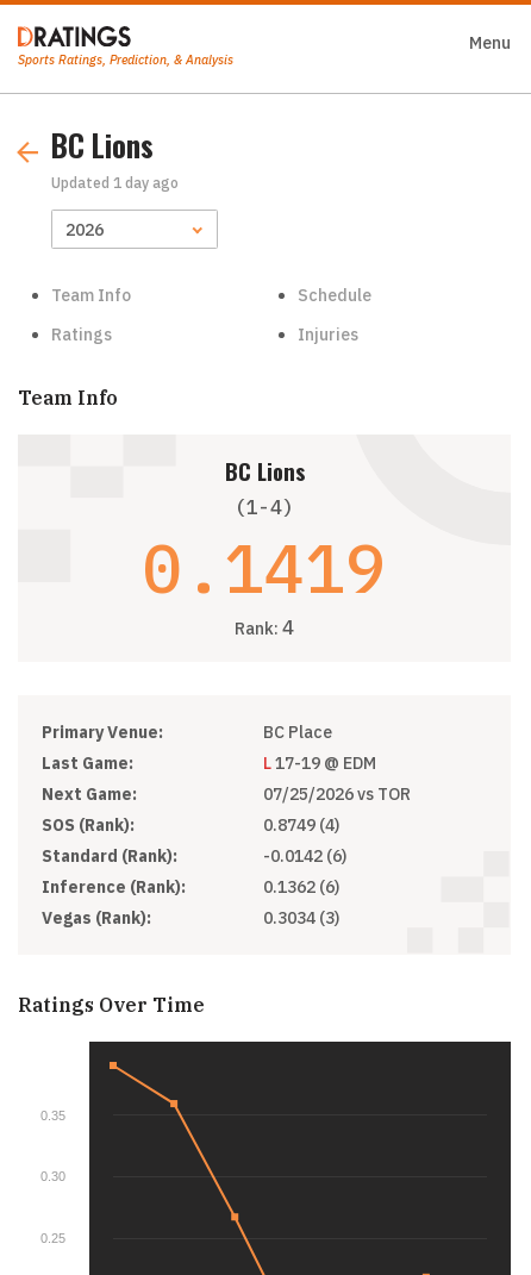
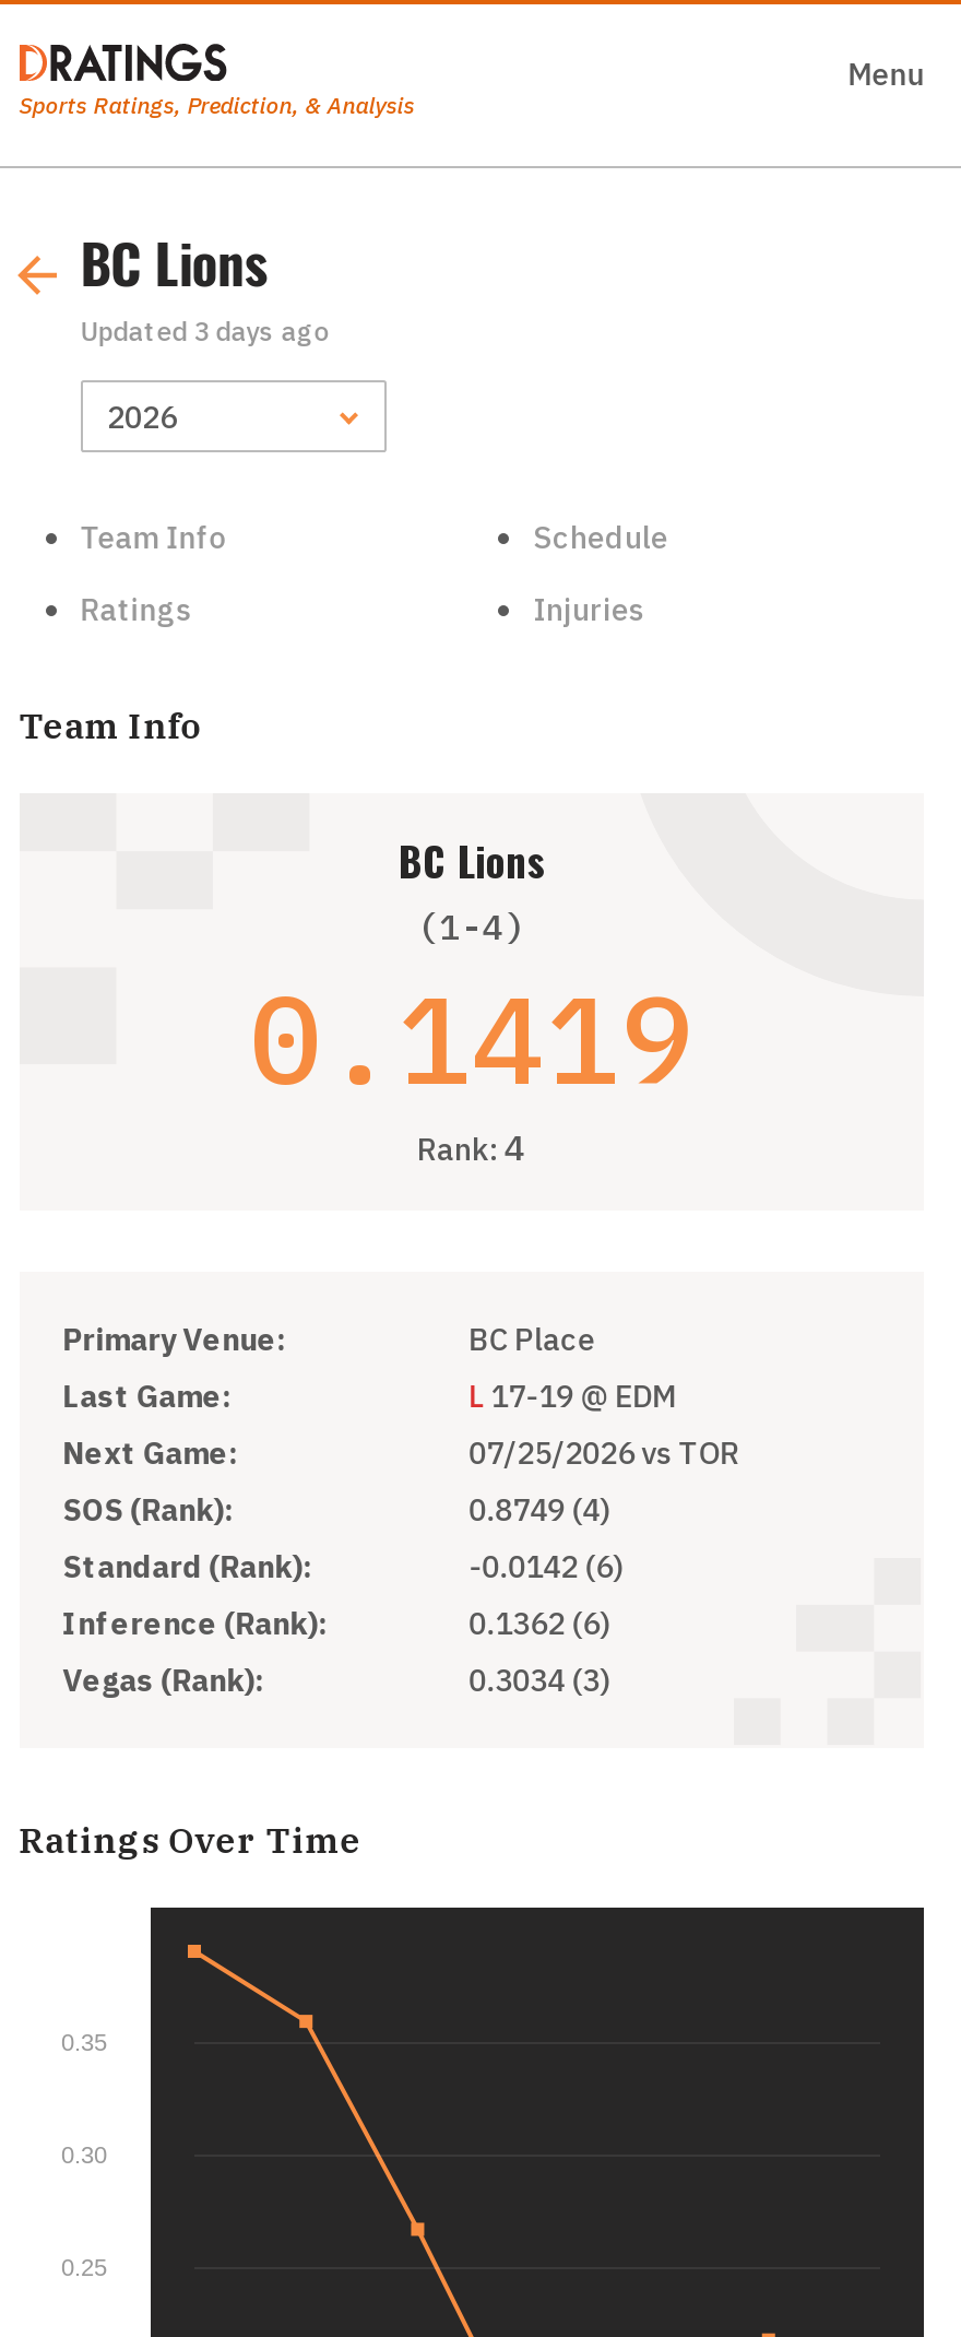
[51,174,178,192] Updated 1 day ago -> [80,315,329,347] Updated 3 days ago

